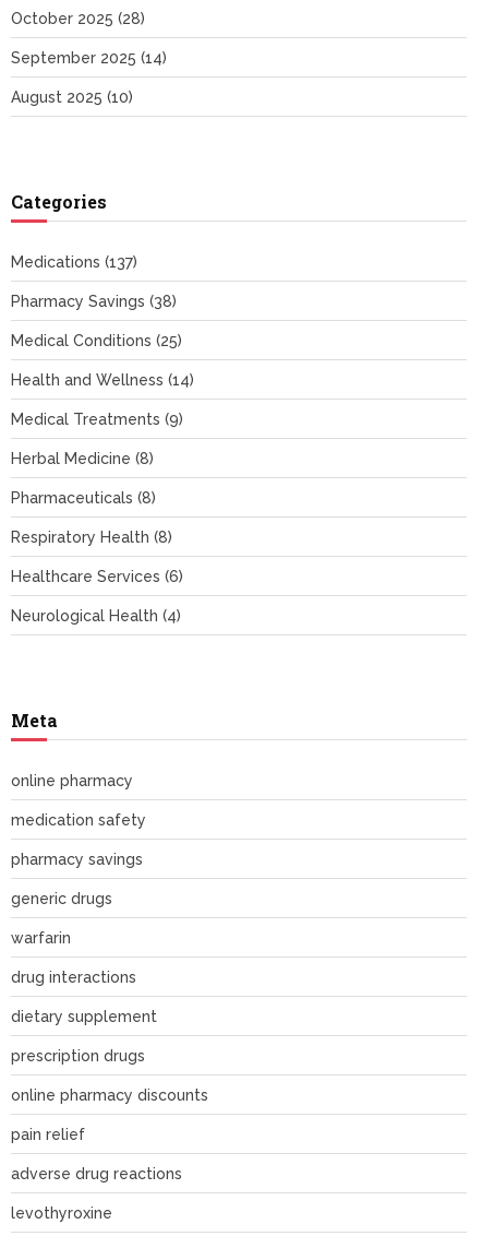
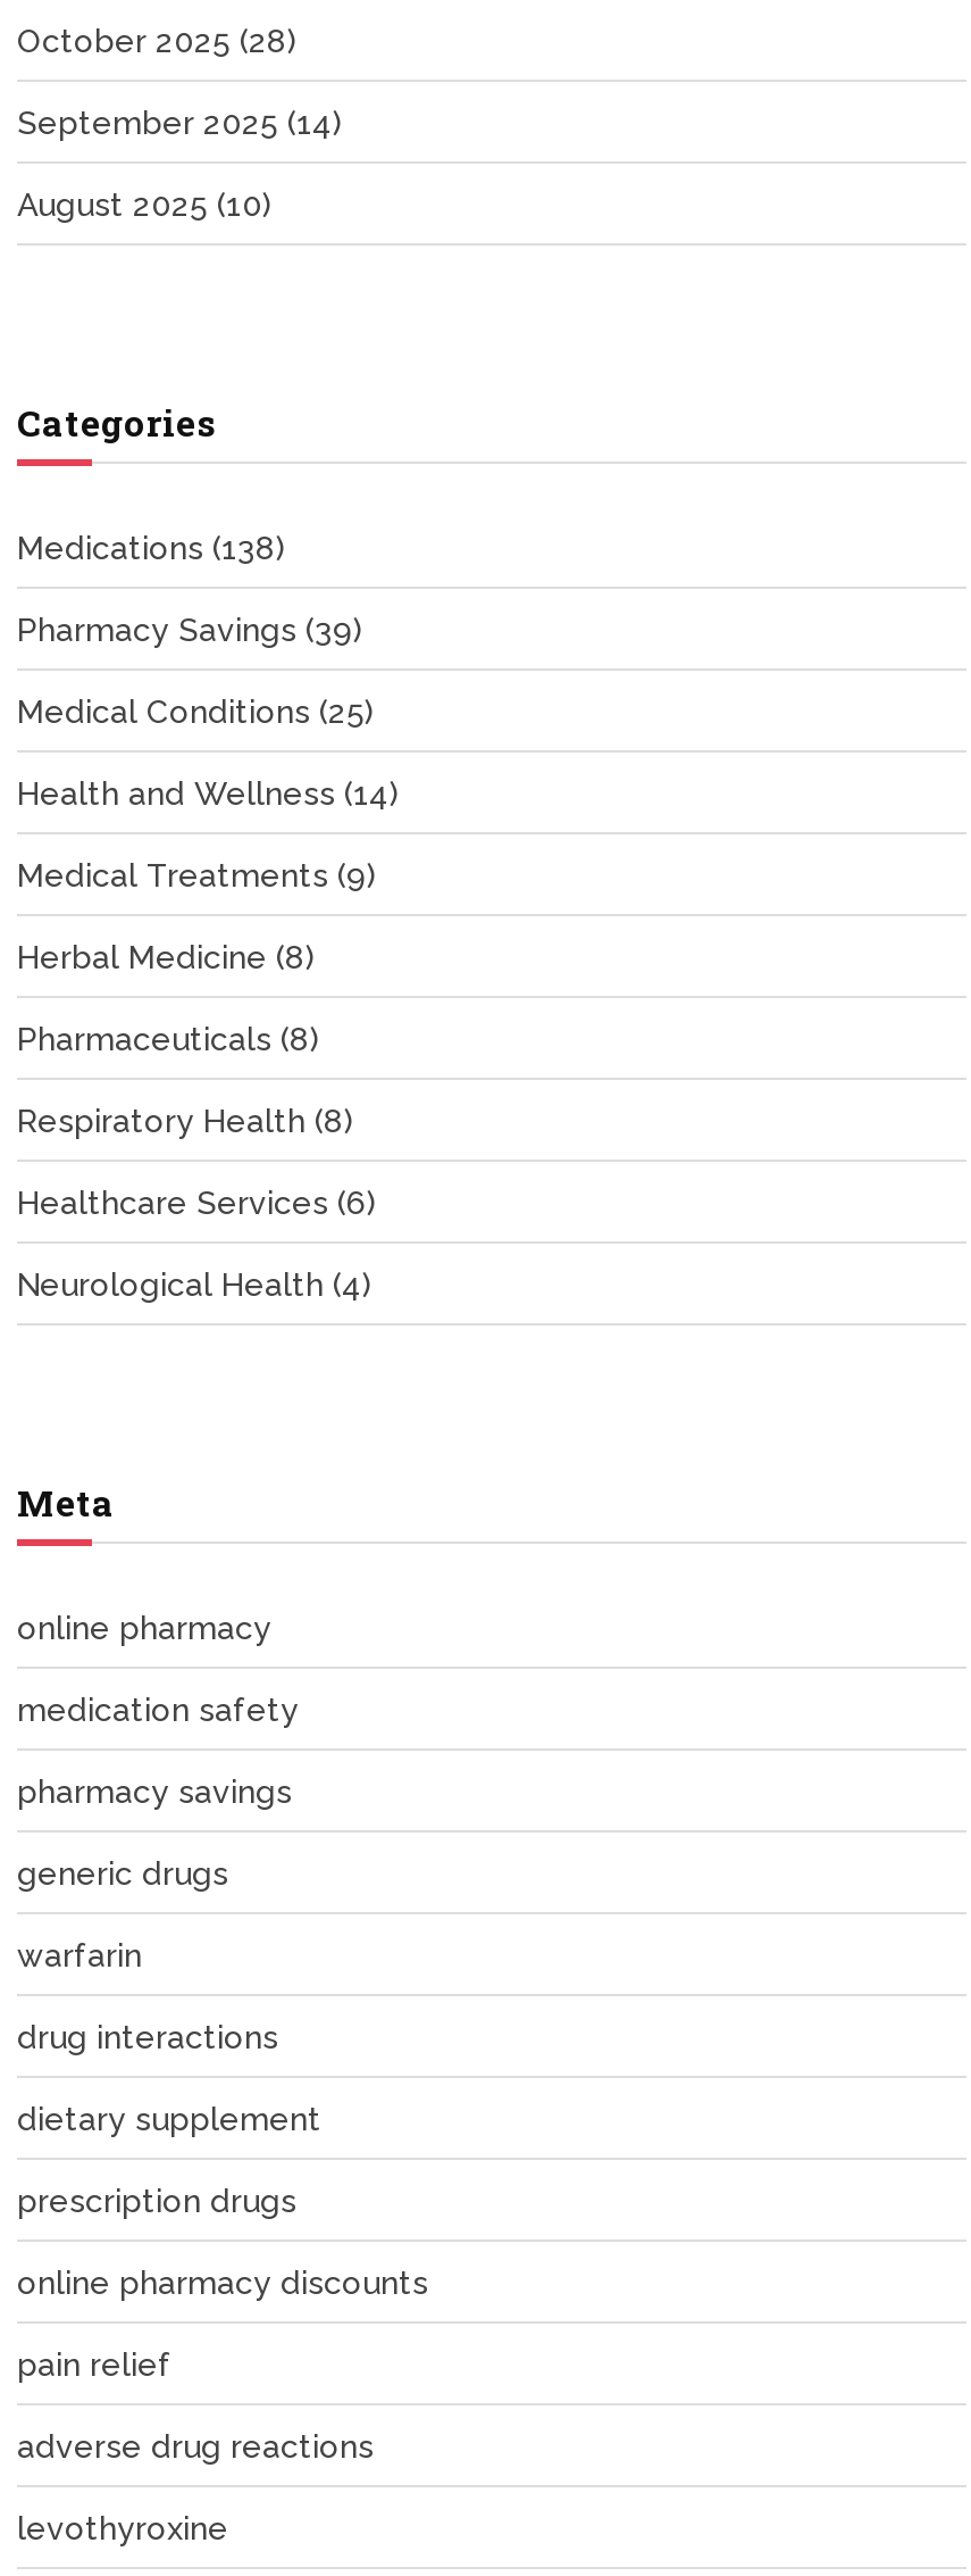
[11,253,137,271] Medications (137) -> [17,530,285,566] Medications (138)
[11,293,177,310] Pharmacy Savings (38) -> [17,612,362,648] Pharmacy Savings (39)

